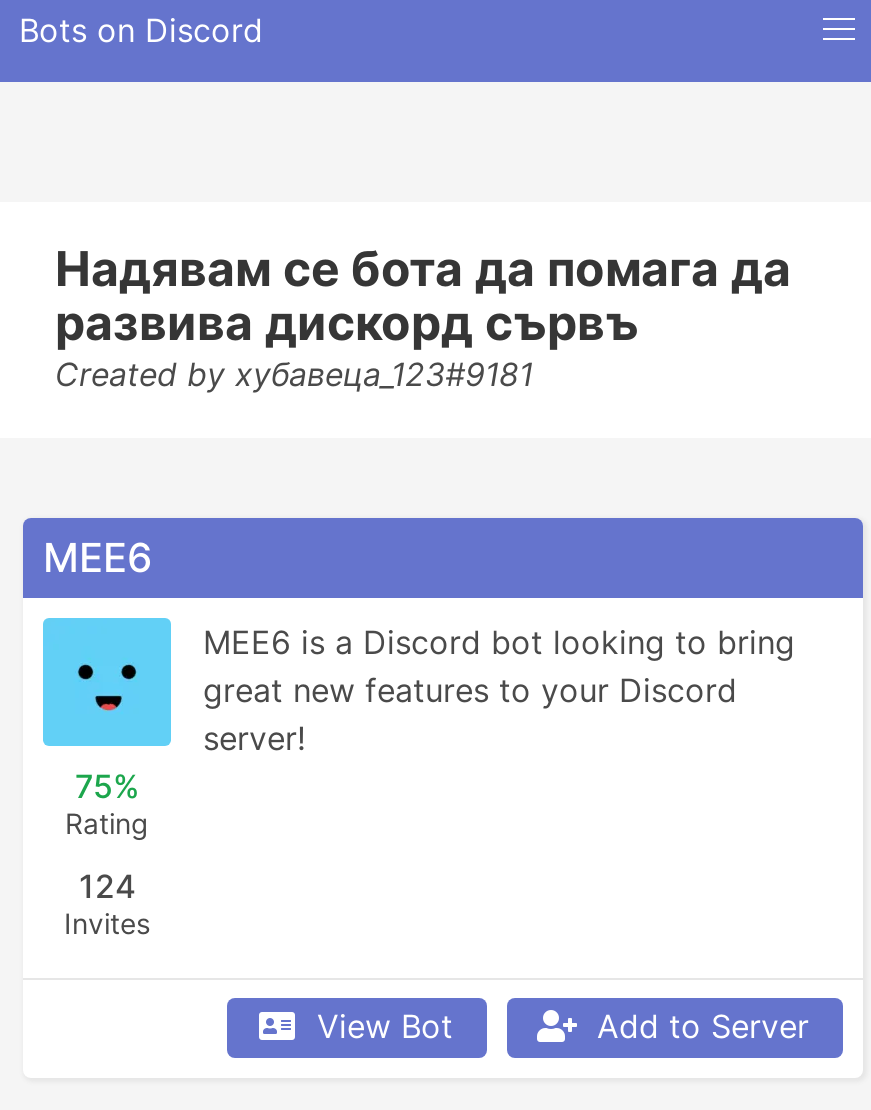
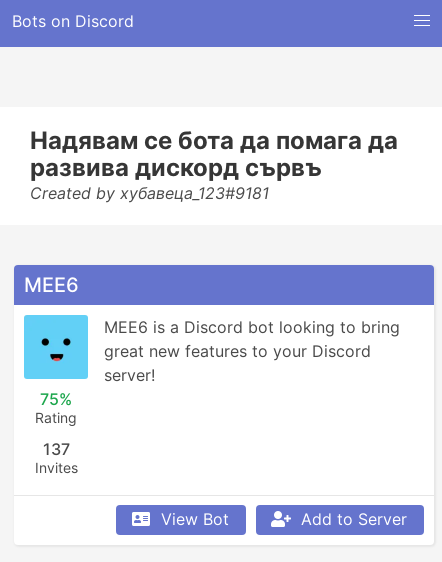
[79,866,135,906] 124 -> [42,439,69,459] 137

